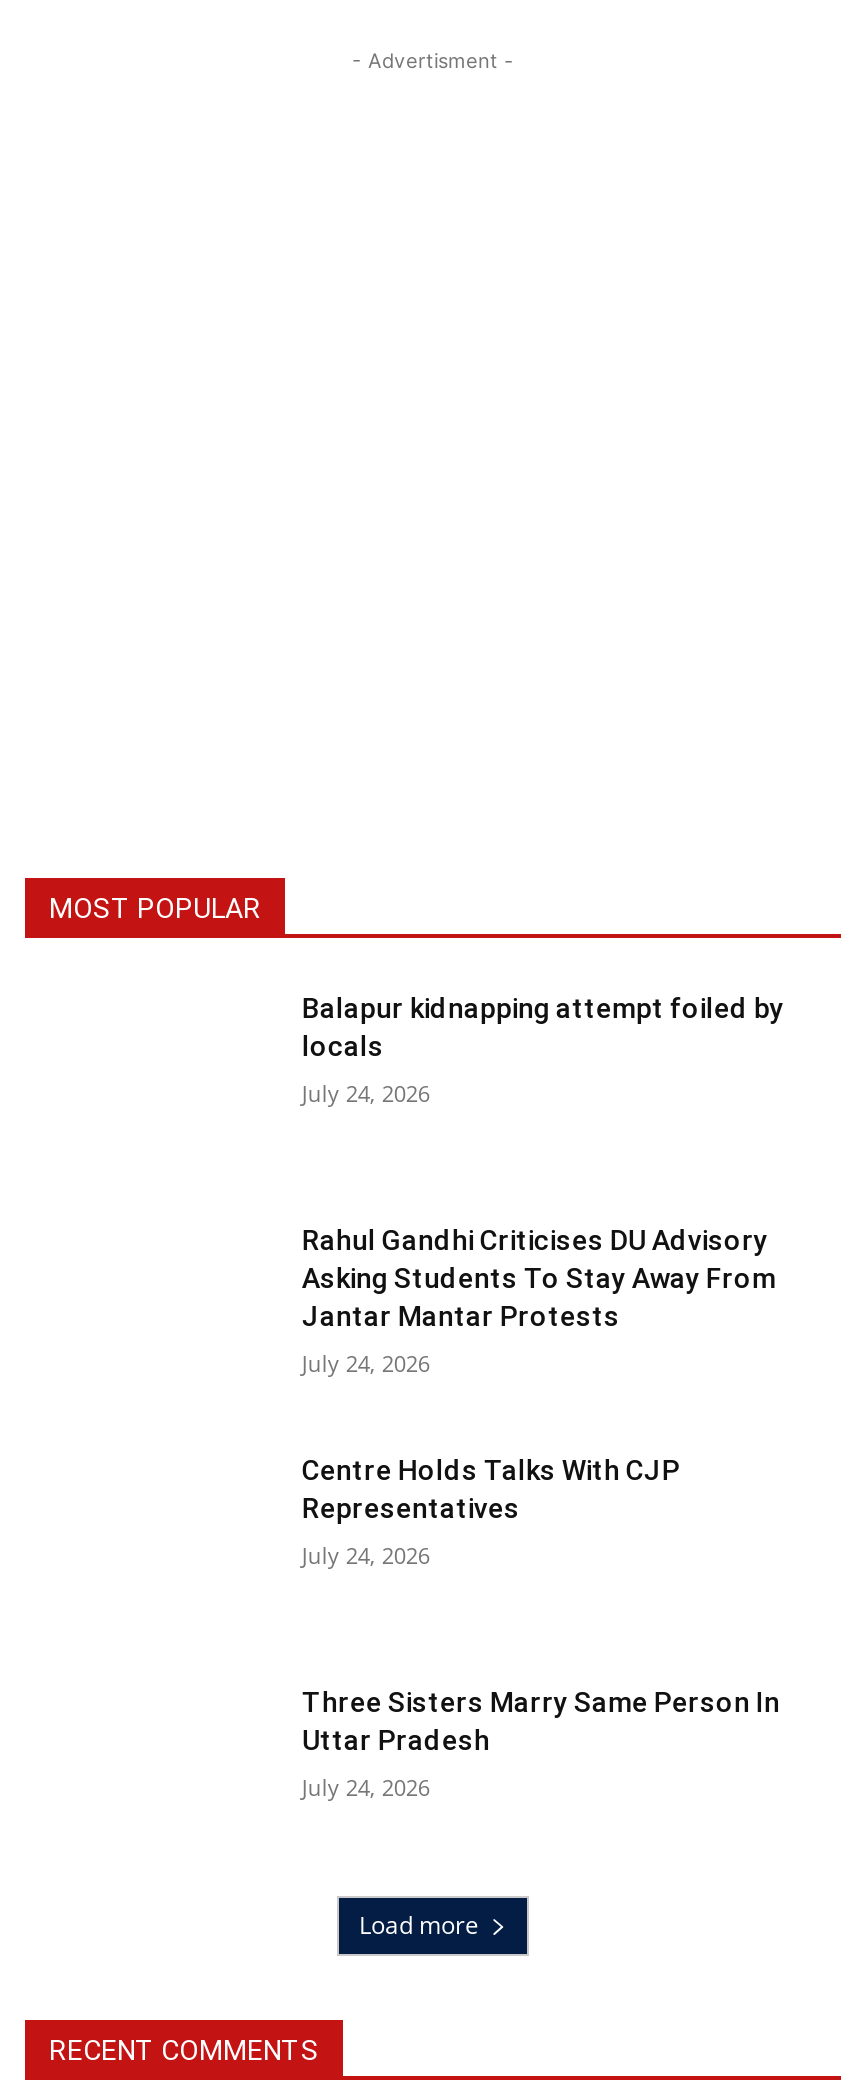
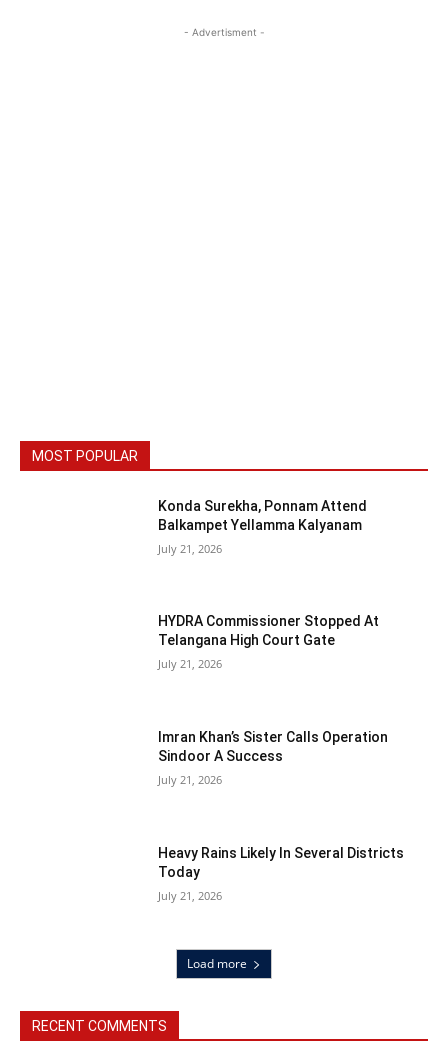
[302,992,784,1062] Balapur kidnapping attempt foiled by | locals -> [158,498,367,533] Konda Surekha, Ponnam Attend | Balkampet Yellamma Kalyanam
[302,1078,430,1108] July 24, 2026 -> [158,541,222,556] July 21, 2026
[302,1224,776,1332] Rahul Gandhi Criticises DU Advisory | Asking Students To Stay Away From | Jantar Mantar Protests -> [158,613,379,648] HYDRA Commissioner Stopped At | Telangana High Court Gate
[302,1348,430,1378] July 24, 2026 -> [158,656,222,671] July 21, 2026
[302,1455,680,1525] Centre Holds Talks With CJP | Representatives -> [158,729,388,764] Imran Khan’s Sister Calls Operation | Sindoor A Success
[302,1541,430,1571] July 24, 2026 -> [158,772,222,787] July 21, 2026
[302,1686,780,1756] Three Sisters Marry Same Person In | Uttar Pradesh -> [158,845,404,880] Heavy Rains Likely In Several Districts | Today
[302,1772,430,1802] July 24, 2026 -> [158,888,222,903] July 21, 2026

